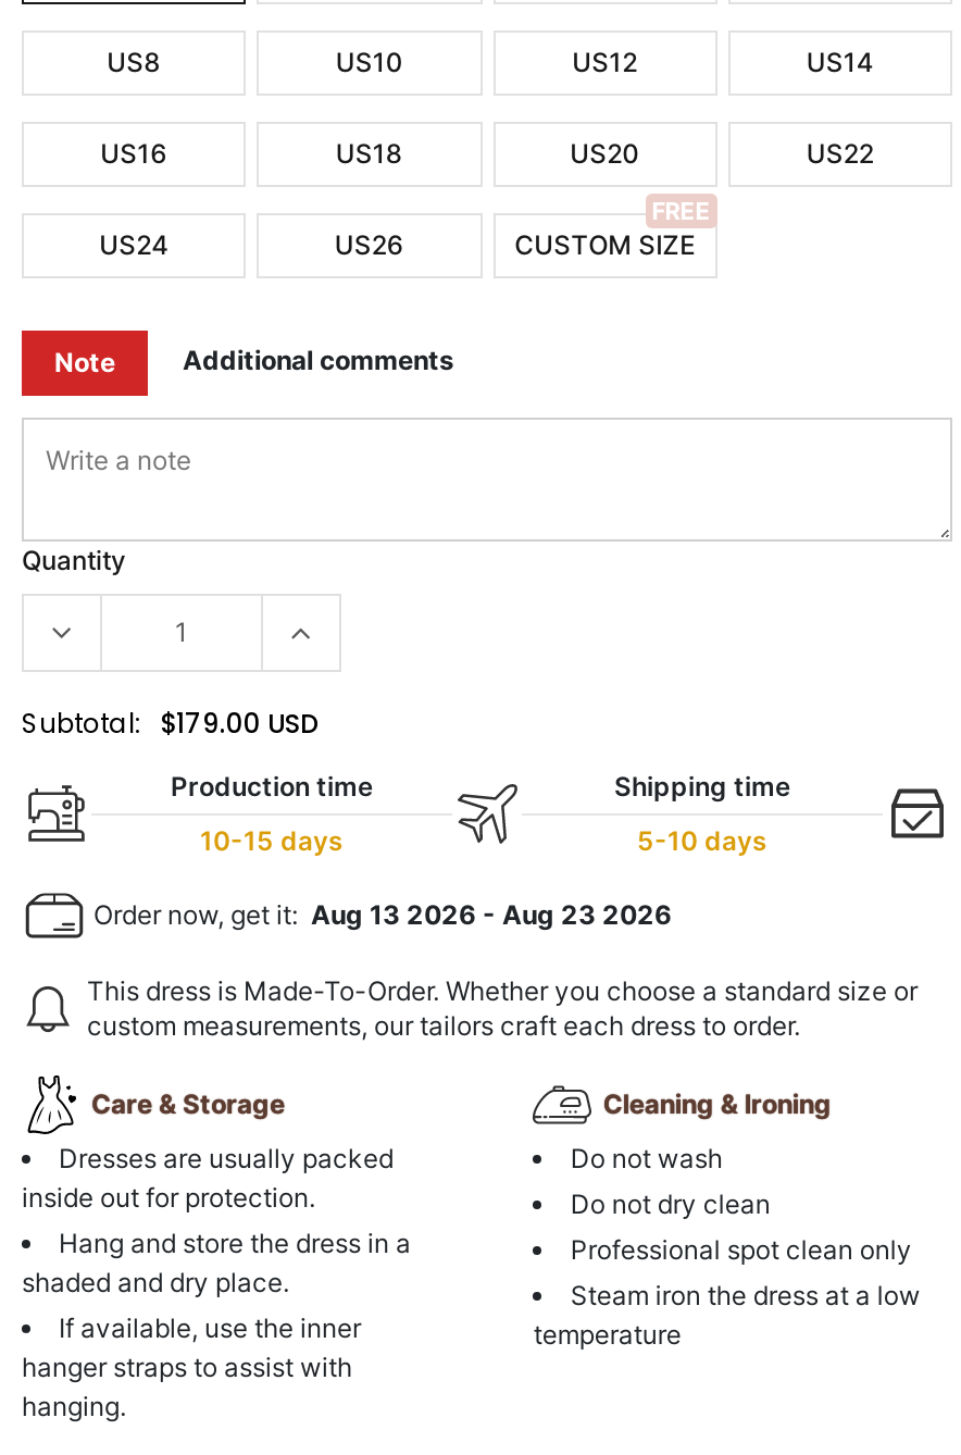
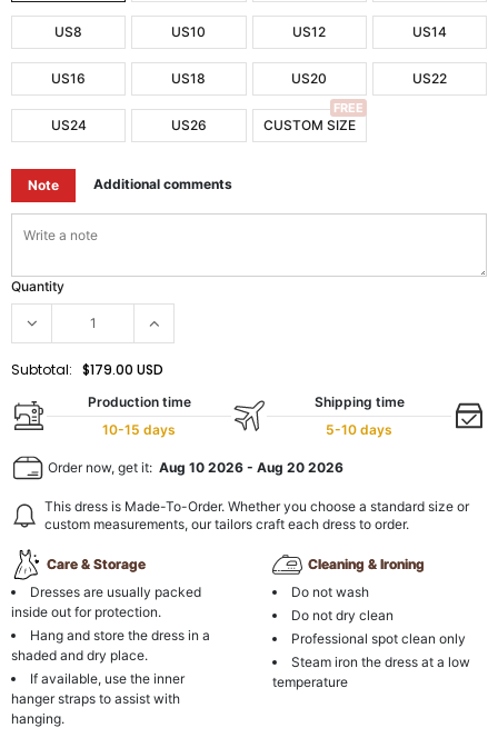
[87,897,672,930] Order now, get it: Aug 13 2026 - Aug 23 2026 -> [44,459,343,475] Order now, get it: Aug 10 2026 - Aug 20 2026

